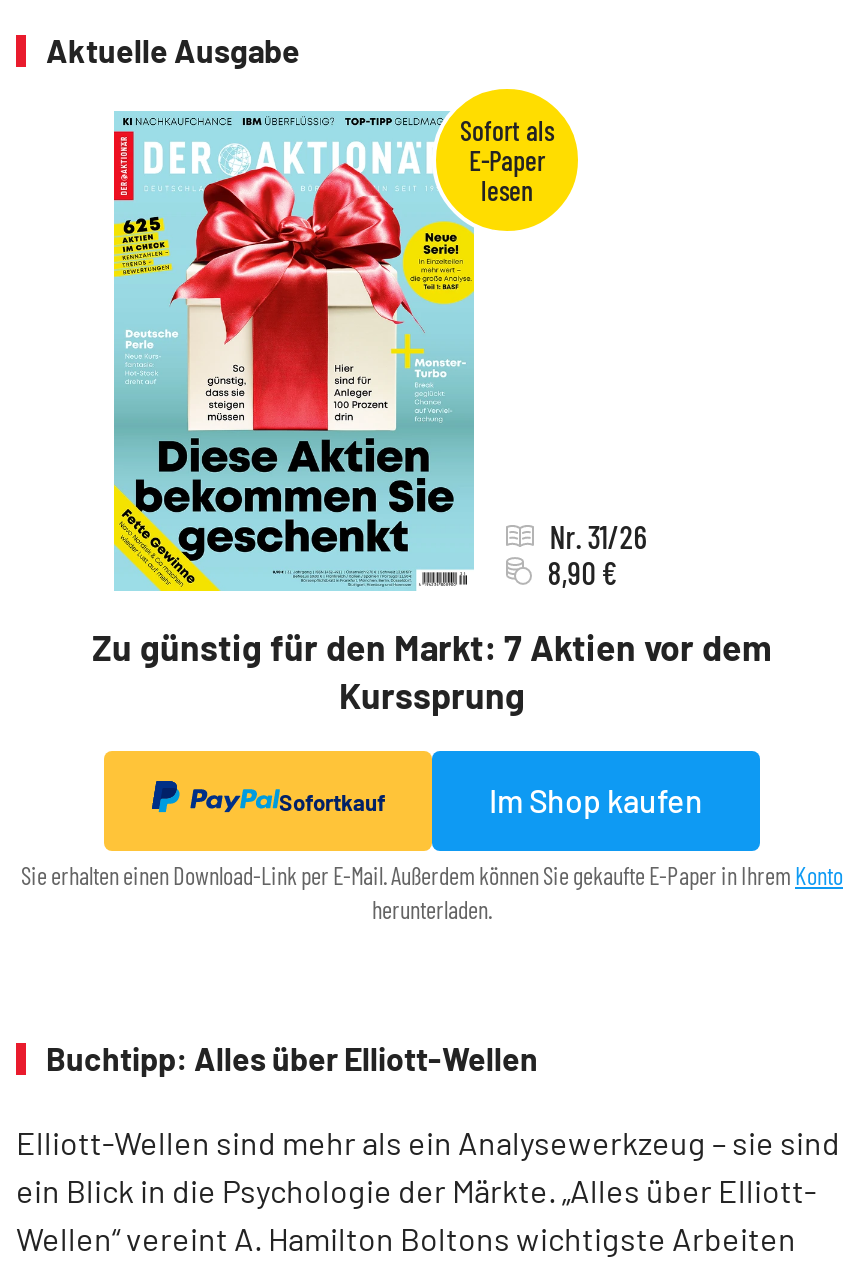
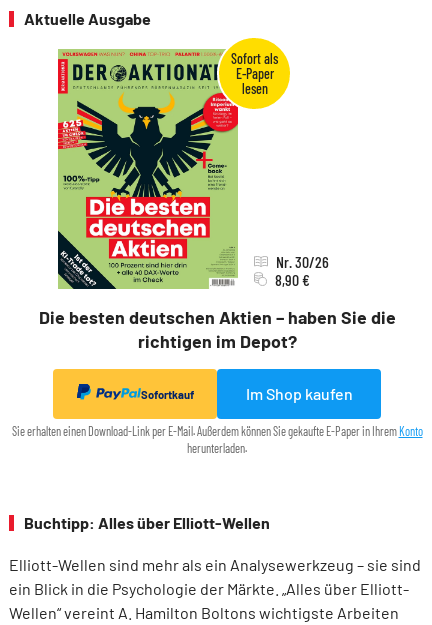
[92,111,772,717] [image] | Zu günstig für den Markt: 7 Aktien vor dem | Kurssprung -> [38,48,395,352] [image] | Die besten deutschen Aktien – haben Sie die | richtigen im Depot?
[550,517,648,555] Nr. 31/26 -> [276,252,329,271] Nr. 30/26

